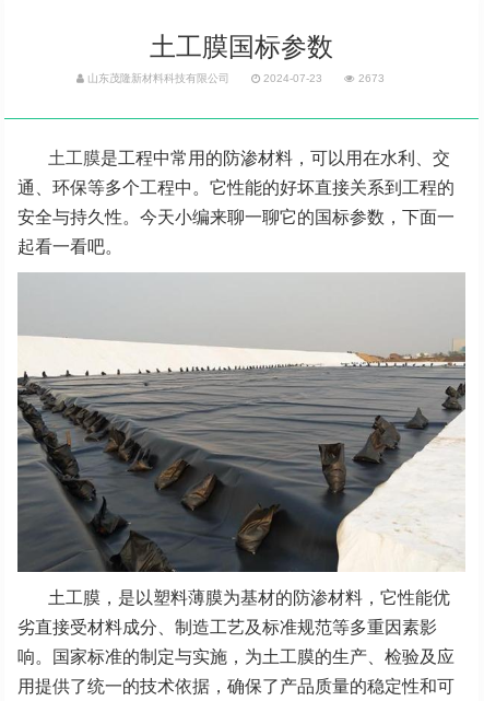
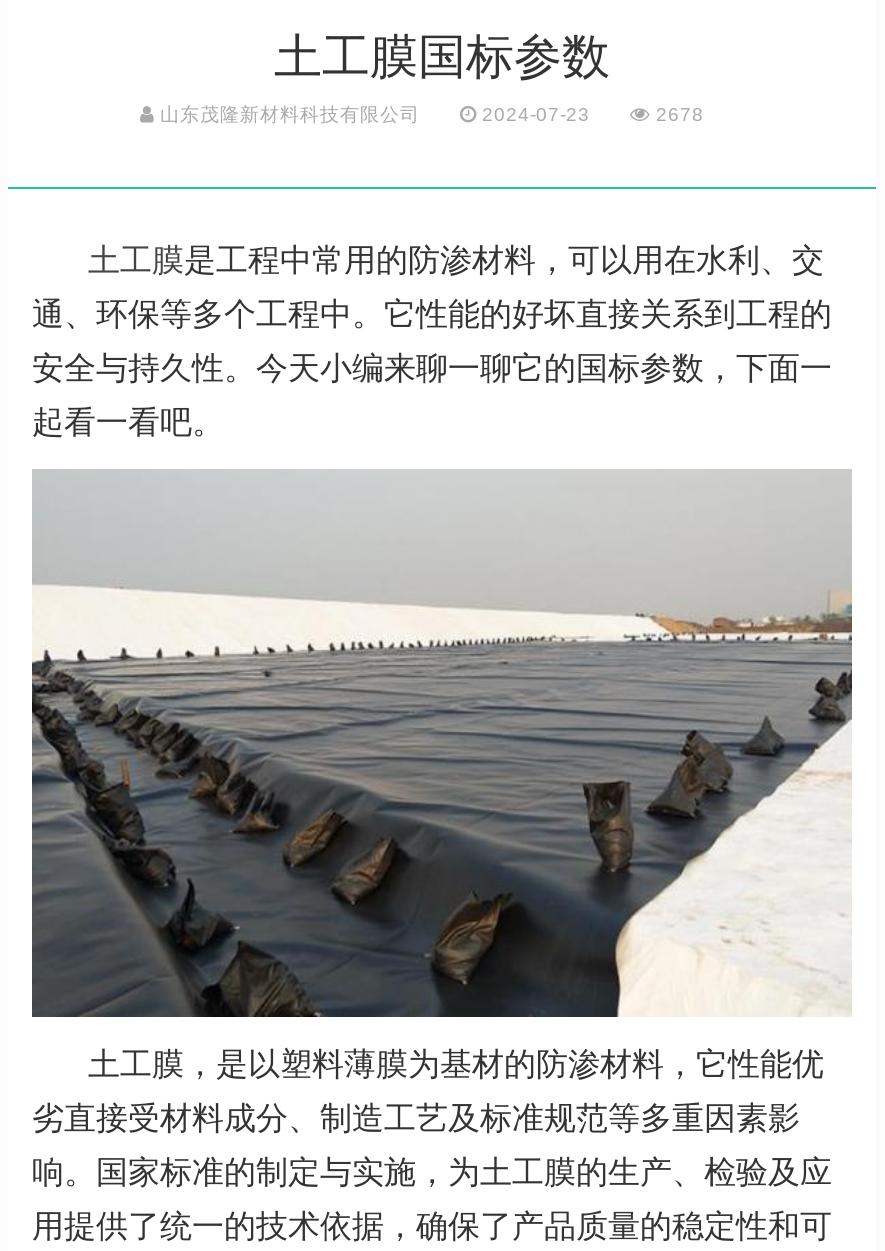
[355,73,385,85] 2673 -> [650,104,704,126] 2678

